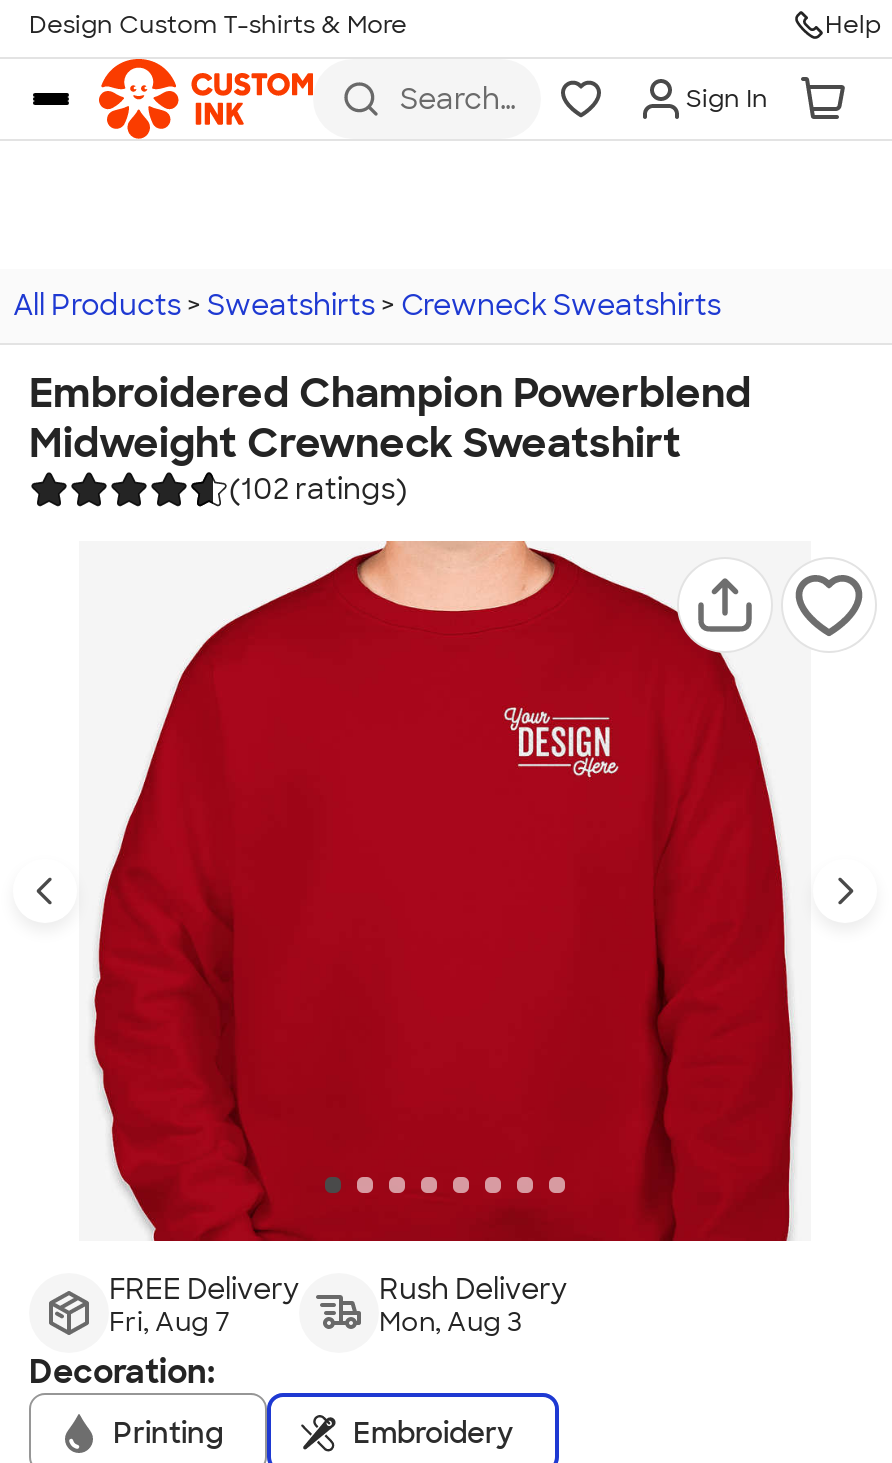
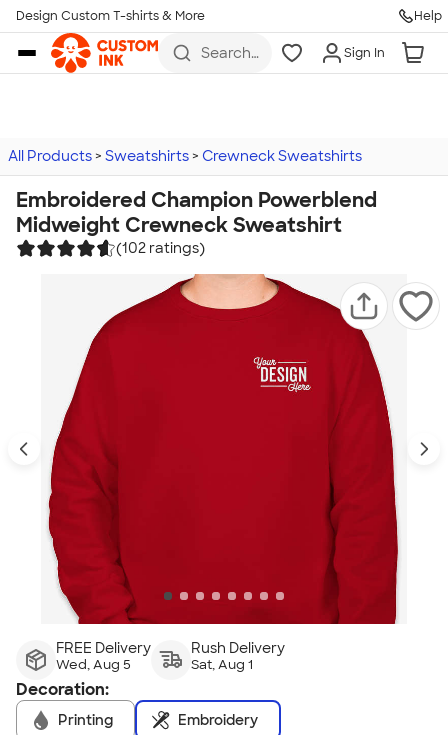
[109,1305,231,1339] Fri, Aug 7 -> [56,656,131,673] Wed, Aug 5
[379,1305,523,1339] Mon, Aug 3 -> [191,656,253,673] Sat, Aug 1

